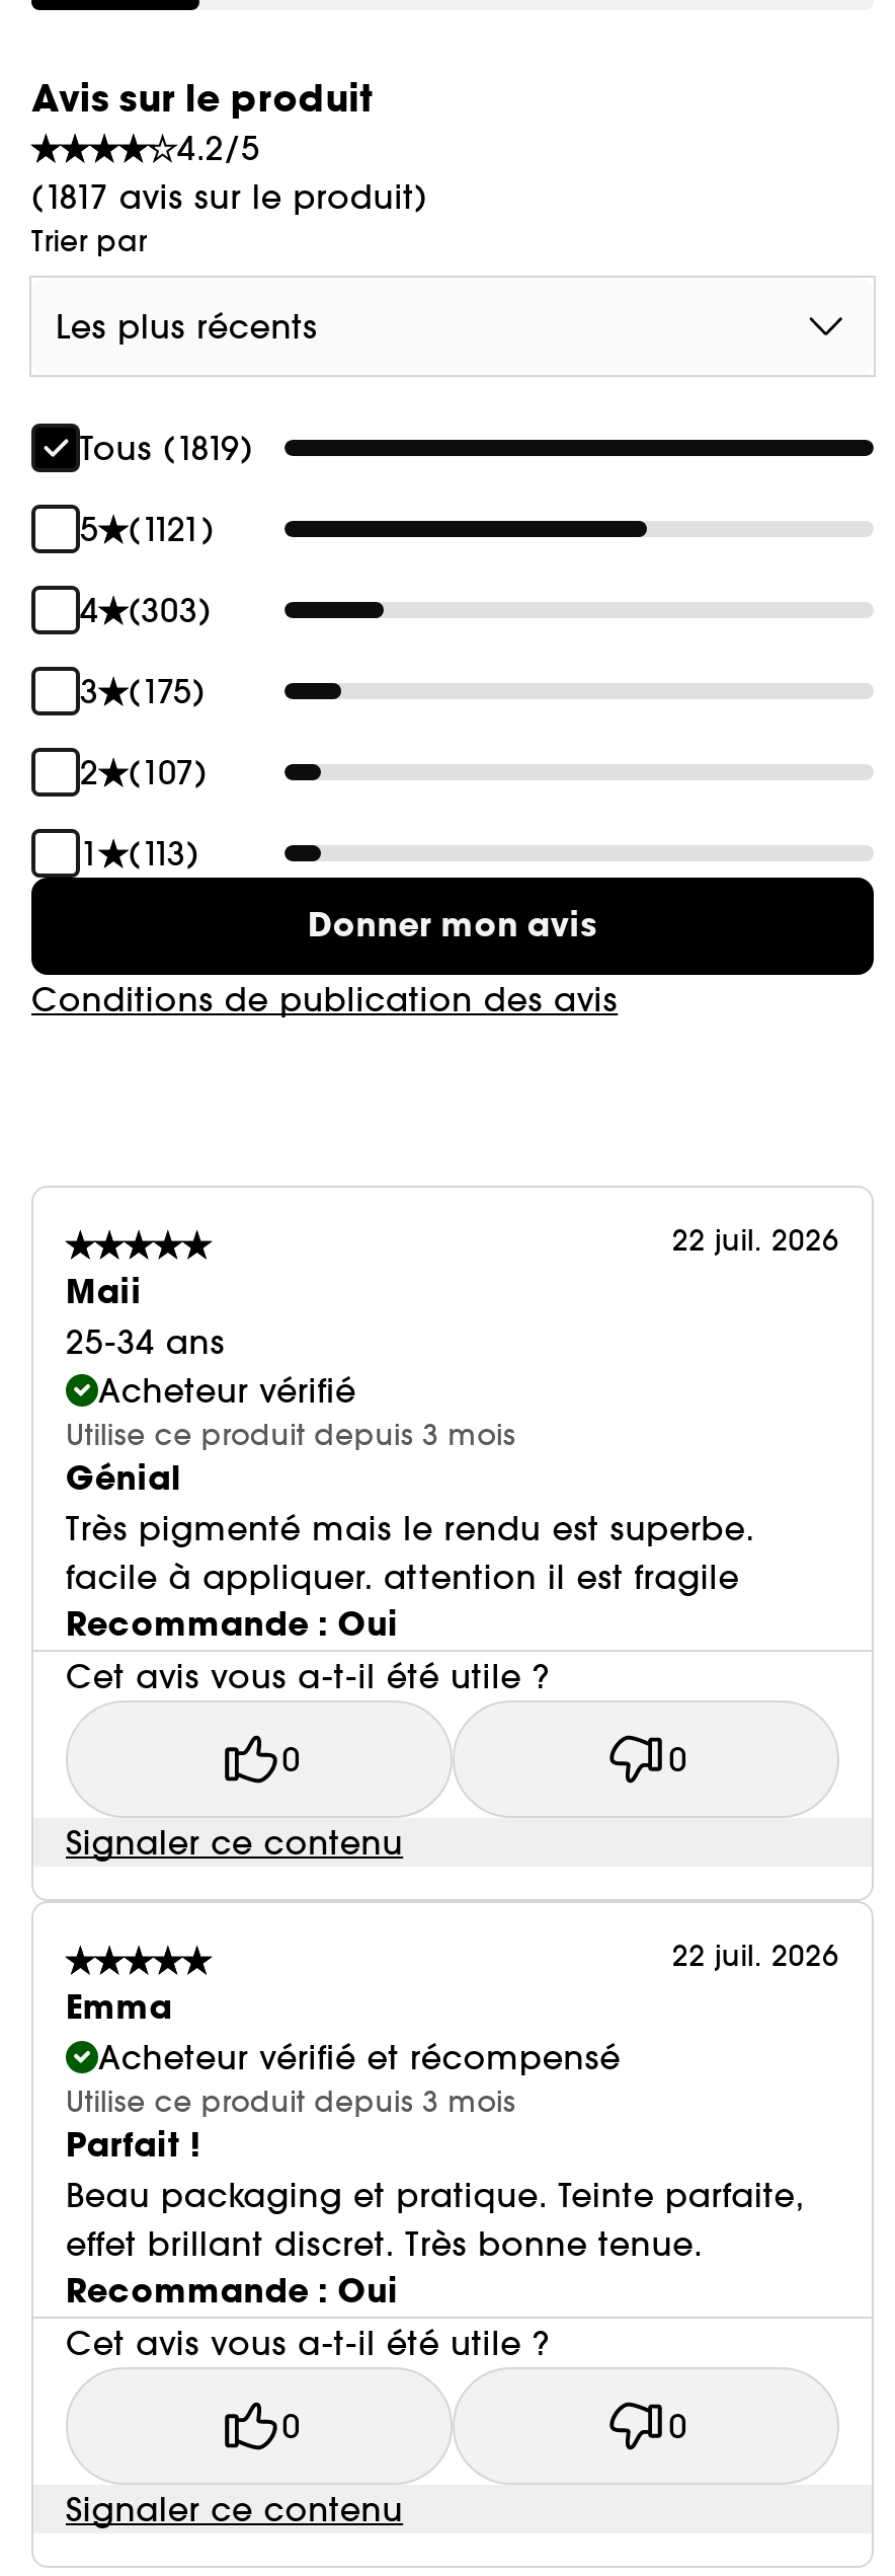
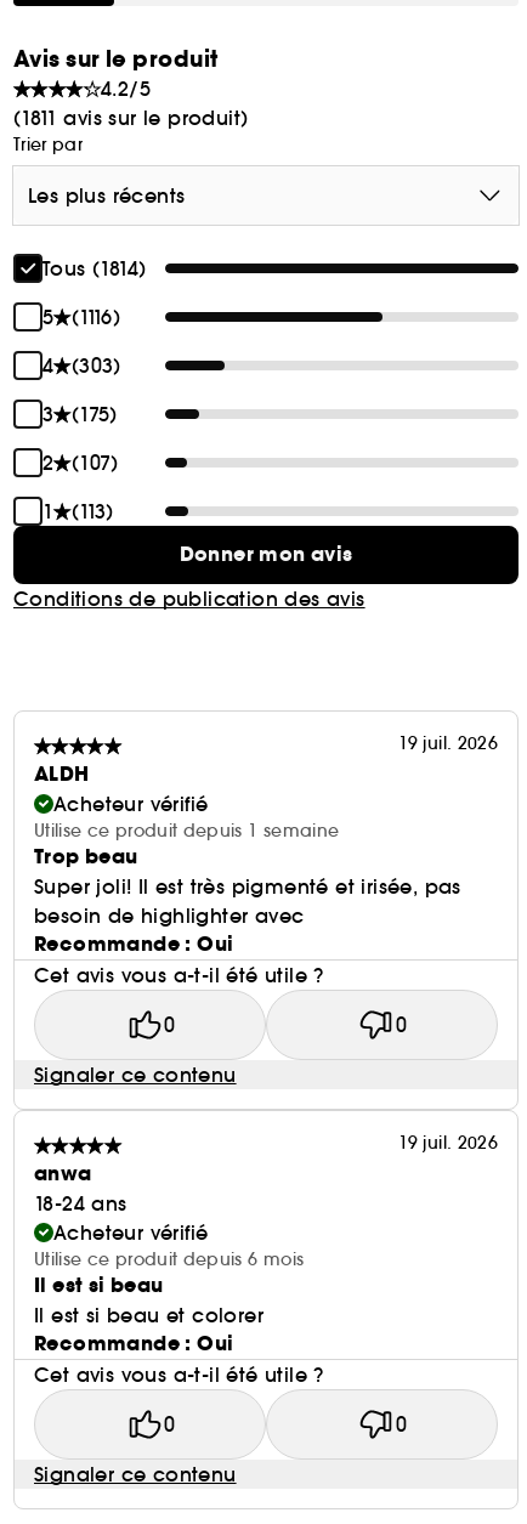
[31,176,427,217] (1817 avis sur le produit) -> [13,106,248,130] (1811 avis sur le produit)
[80,428,253,468] Tous (1819) -> [42,256,146,281] Tous (1814)
[80,509,214,549] 5 (1121) -> [42,305,120,329] 5 (1116)
[66,1222,839,1362] 22 juil. 2026 | Maii | 25-34 ans -> [34,732,498,788] 19 juil. 2026 | ALDH
[66,1417,754,1597] Utilise ce produit depuis 3 mois | Génial | Très pigmenté mais le rendu est superbe. | facile à appliquer. attention il est fragile -> [34,820,461,928] Utilise ce produit depuis 1 semaine | Trop beau | Super joli! Il est très pigmenté et irisée, pas | besoin de highlighter avec
[66,1938,839,2264] 22 juil. 2026 | Emma | Acheteur vérifié et récompensé | Utilise ce produit depuis 3 mois | Parfait ! | Beau packaging et pratique. Teinte parfaite, | effet brillant discret. Très bonne tenue. -> [34,1132,498,1327] 19 juil. 2026 | anwa | 18-24 ans | Acheteur vérifié | Utilise ce produit depuis 6 mois | Il est si beau | Il est si beau et colorer

